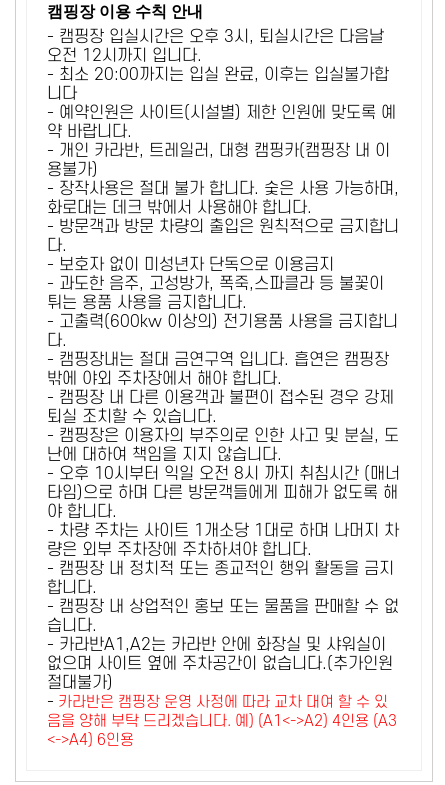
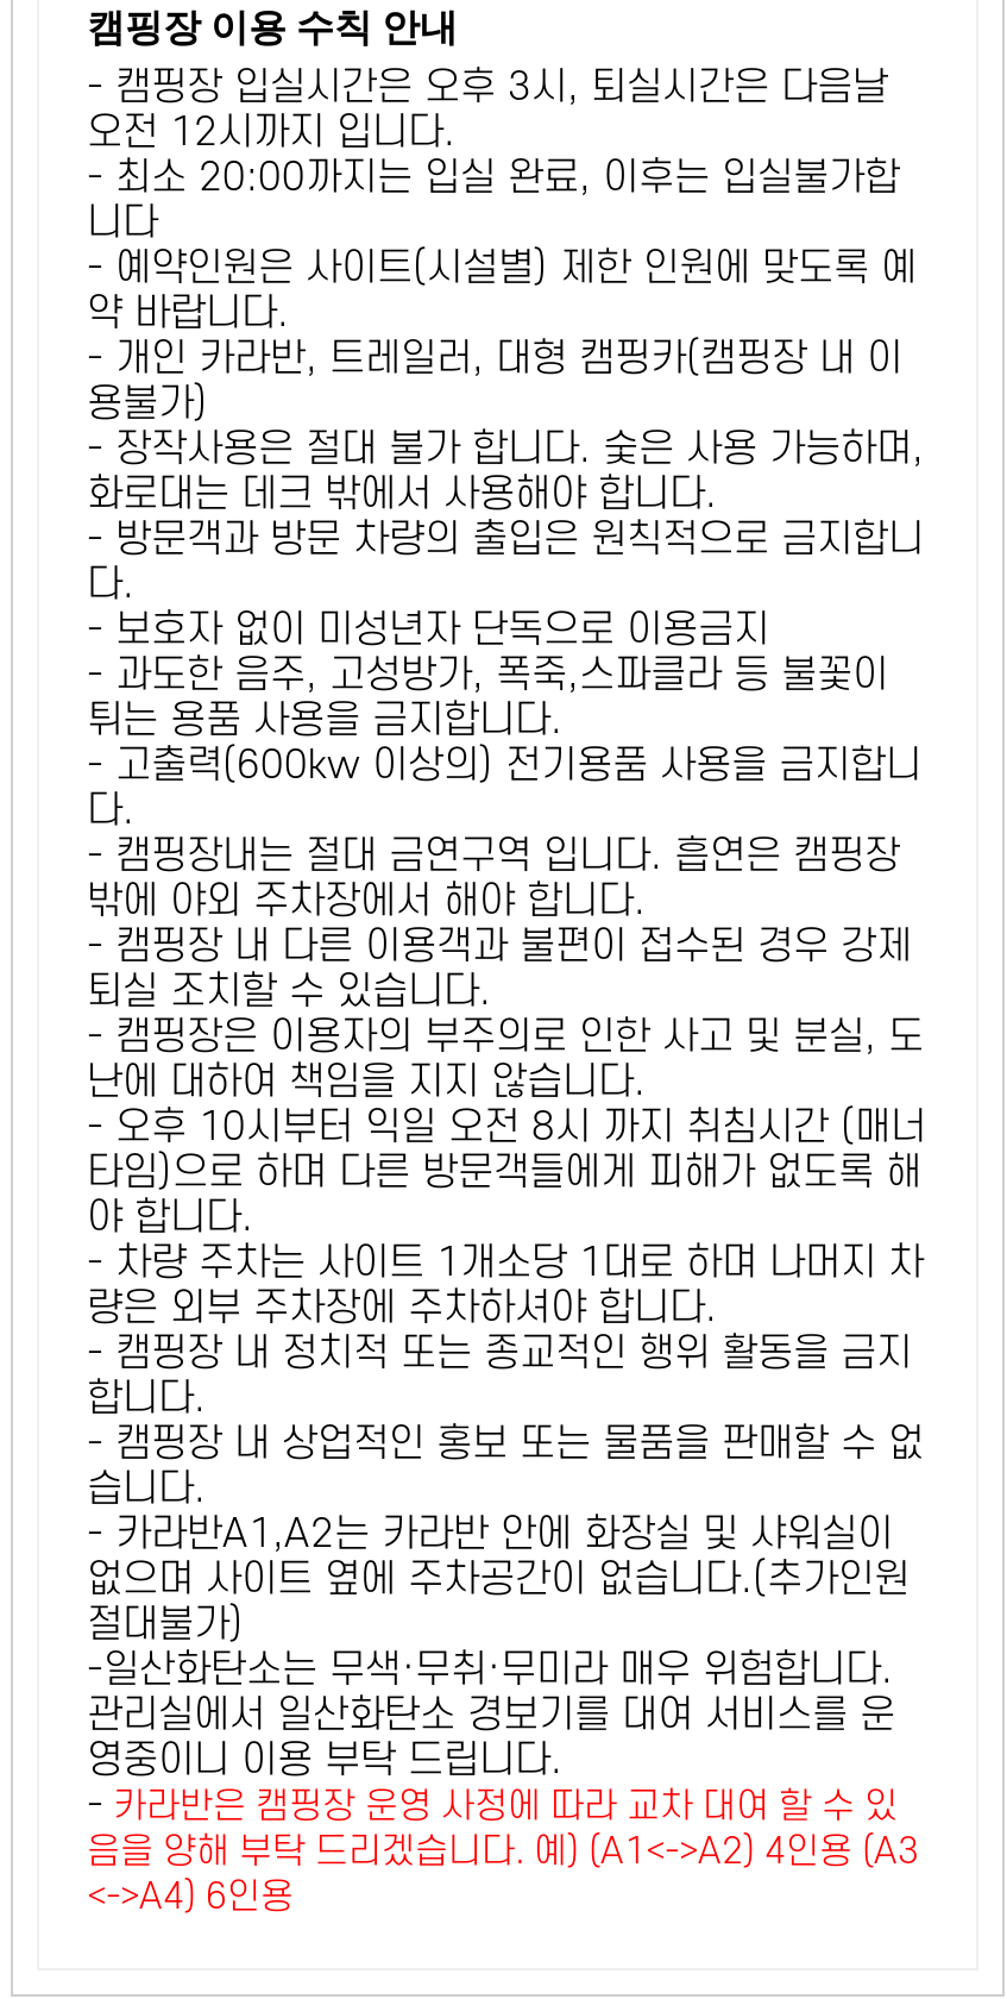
none -> [87,1650,895,1783] -일산화탄소는 무색·무취·무미라 매우 위험합니다. | 관리실에서 일산화탄소 경보기를 대여 서비스를 운 | 영중이니 이용 부탁 드립니다.

